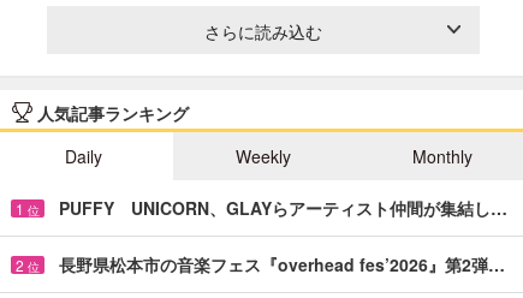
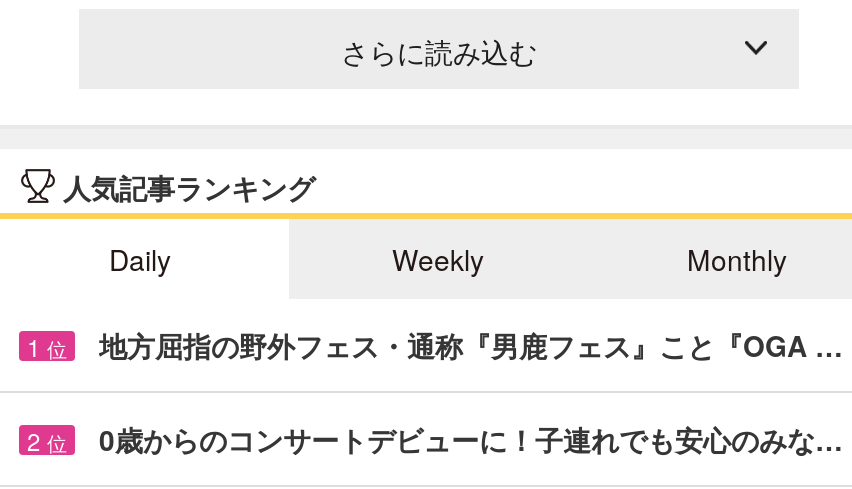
[59,196,507,220] PUFFY UNICORN、GLAYらアーティスト仲間が集結し… -> [99,325,843,365] 地方屈指の野外フェス・通称『男鹿フェス』こと『OGA …
[59,252,505,276] 長野県松本市の音楽フェス『overhead fes’2026』第2弾… -> [99,419,843,459] 0歳からのコンサートデビューに！子連れでも安心のみな…

